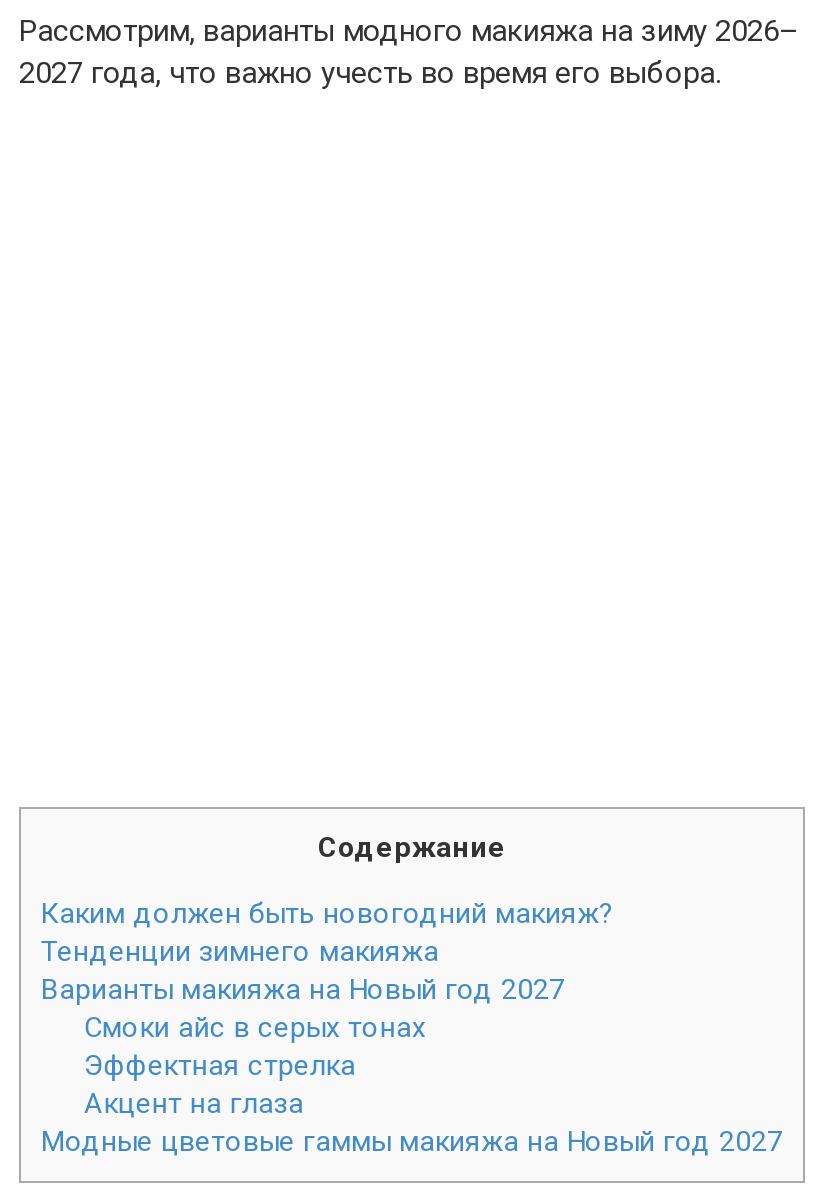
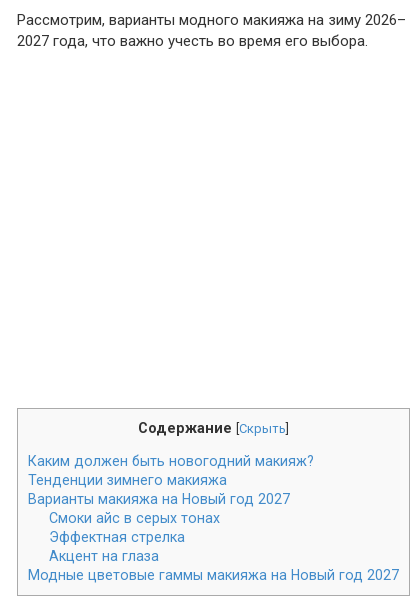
[318,831,506,863] Содержание -> [138,420,289,436] Содержание [Скрыть]

